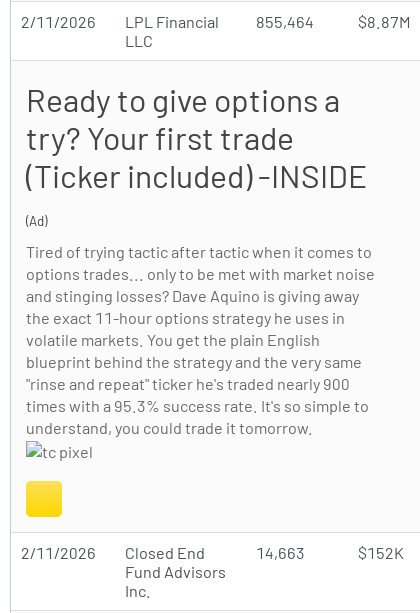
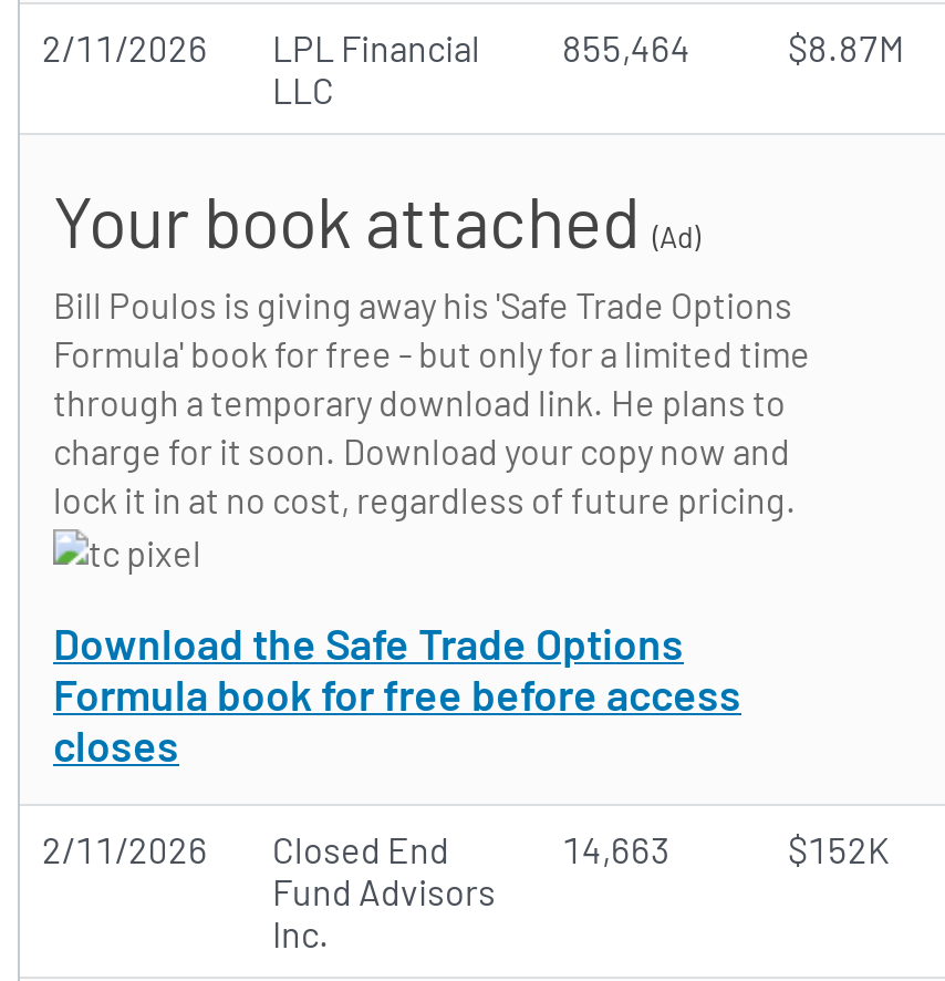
[26,80,375,437] Ready to give options a | try? Your first trade | (Ticker included) -INSIDE | (Ad) | Tired of trying tactic after tactic when it comes to | options trades... only to be met with market noise | and stinging losses? Dave Aquino is giving away | the exact 11-hour options strategy he uses in | volatile markets. You get the plain English | blueprint behind the strategy and the very same | "rinse and repeat" ticker he's traded nearly 900 | times with a 95.3% success rate. It's so simple to | understand, you could trade it tomorrow. -> [53,177,810,771] Your book attached (Ad) | Bill Poulos is giving away his 'Safe Trade Options | Formula' book for free - but only for a limited time | through a temporary download link. He plans to | charge for it soon. Download your copy now and | lock it in at no cost, regardless of future pricing. | Download the Safe Trade Options | Formula book for free before access | closes

